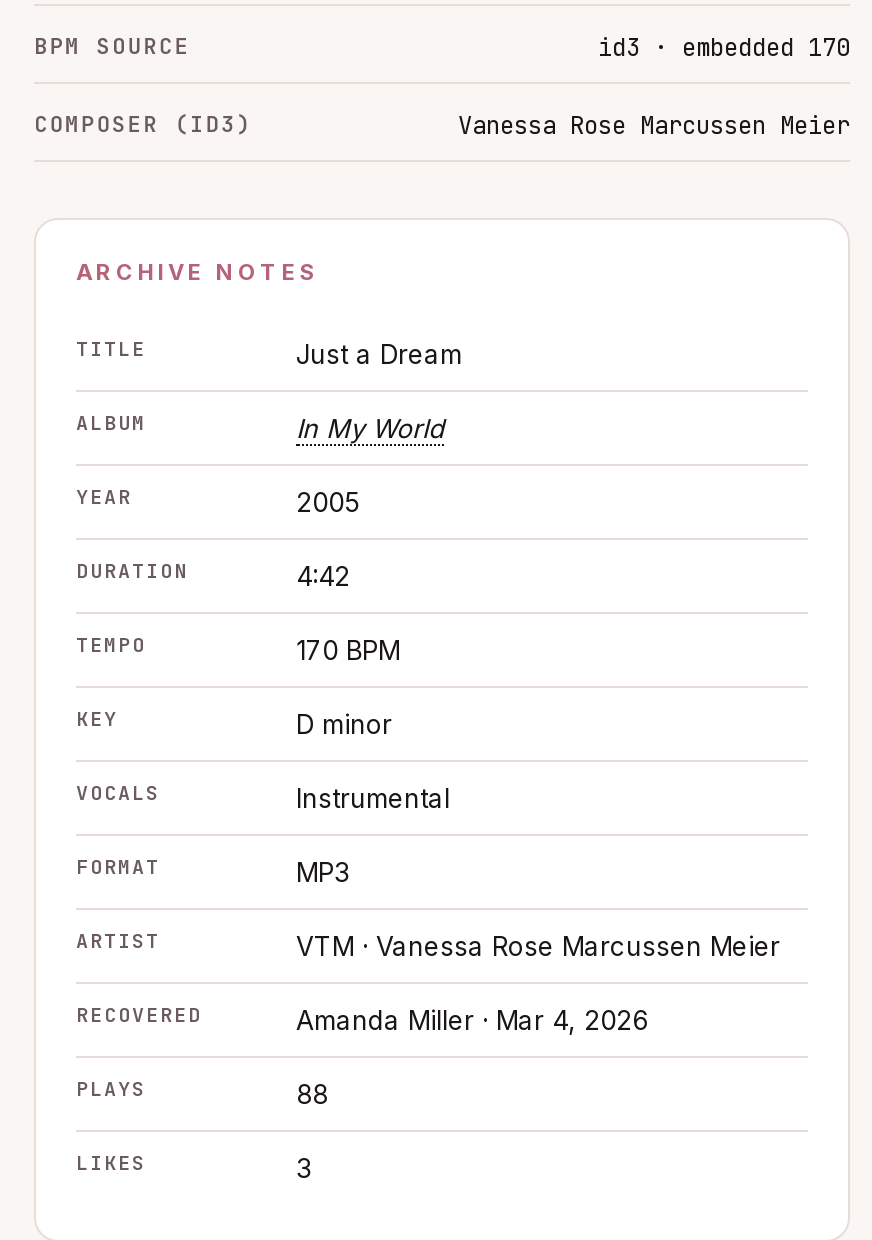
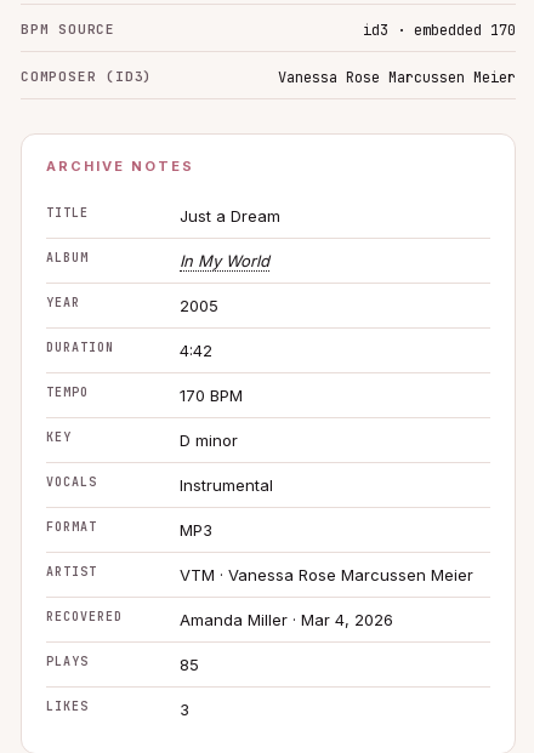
[296,1078,328,1110] 88 -> [180,655,199,674] 85

